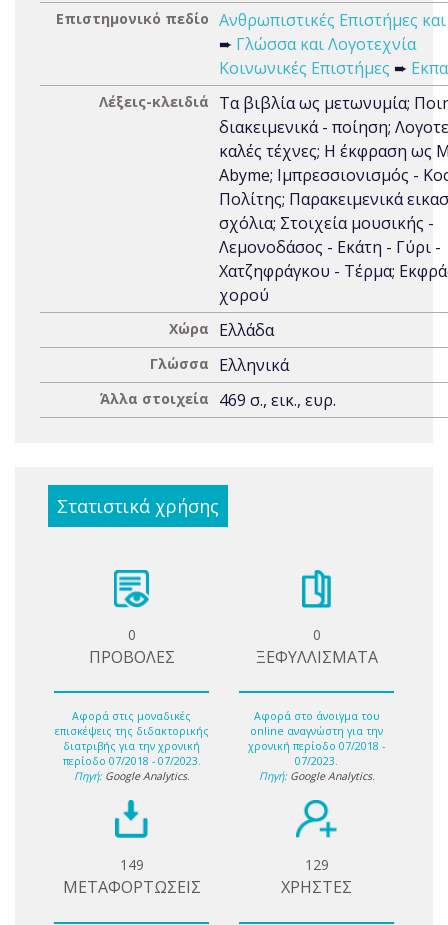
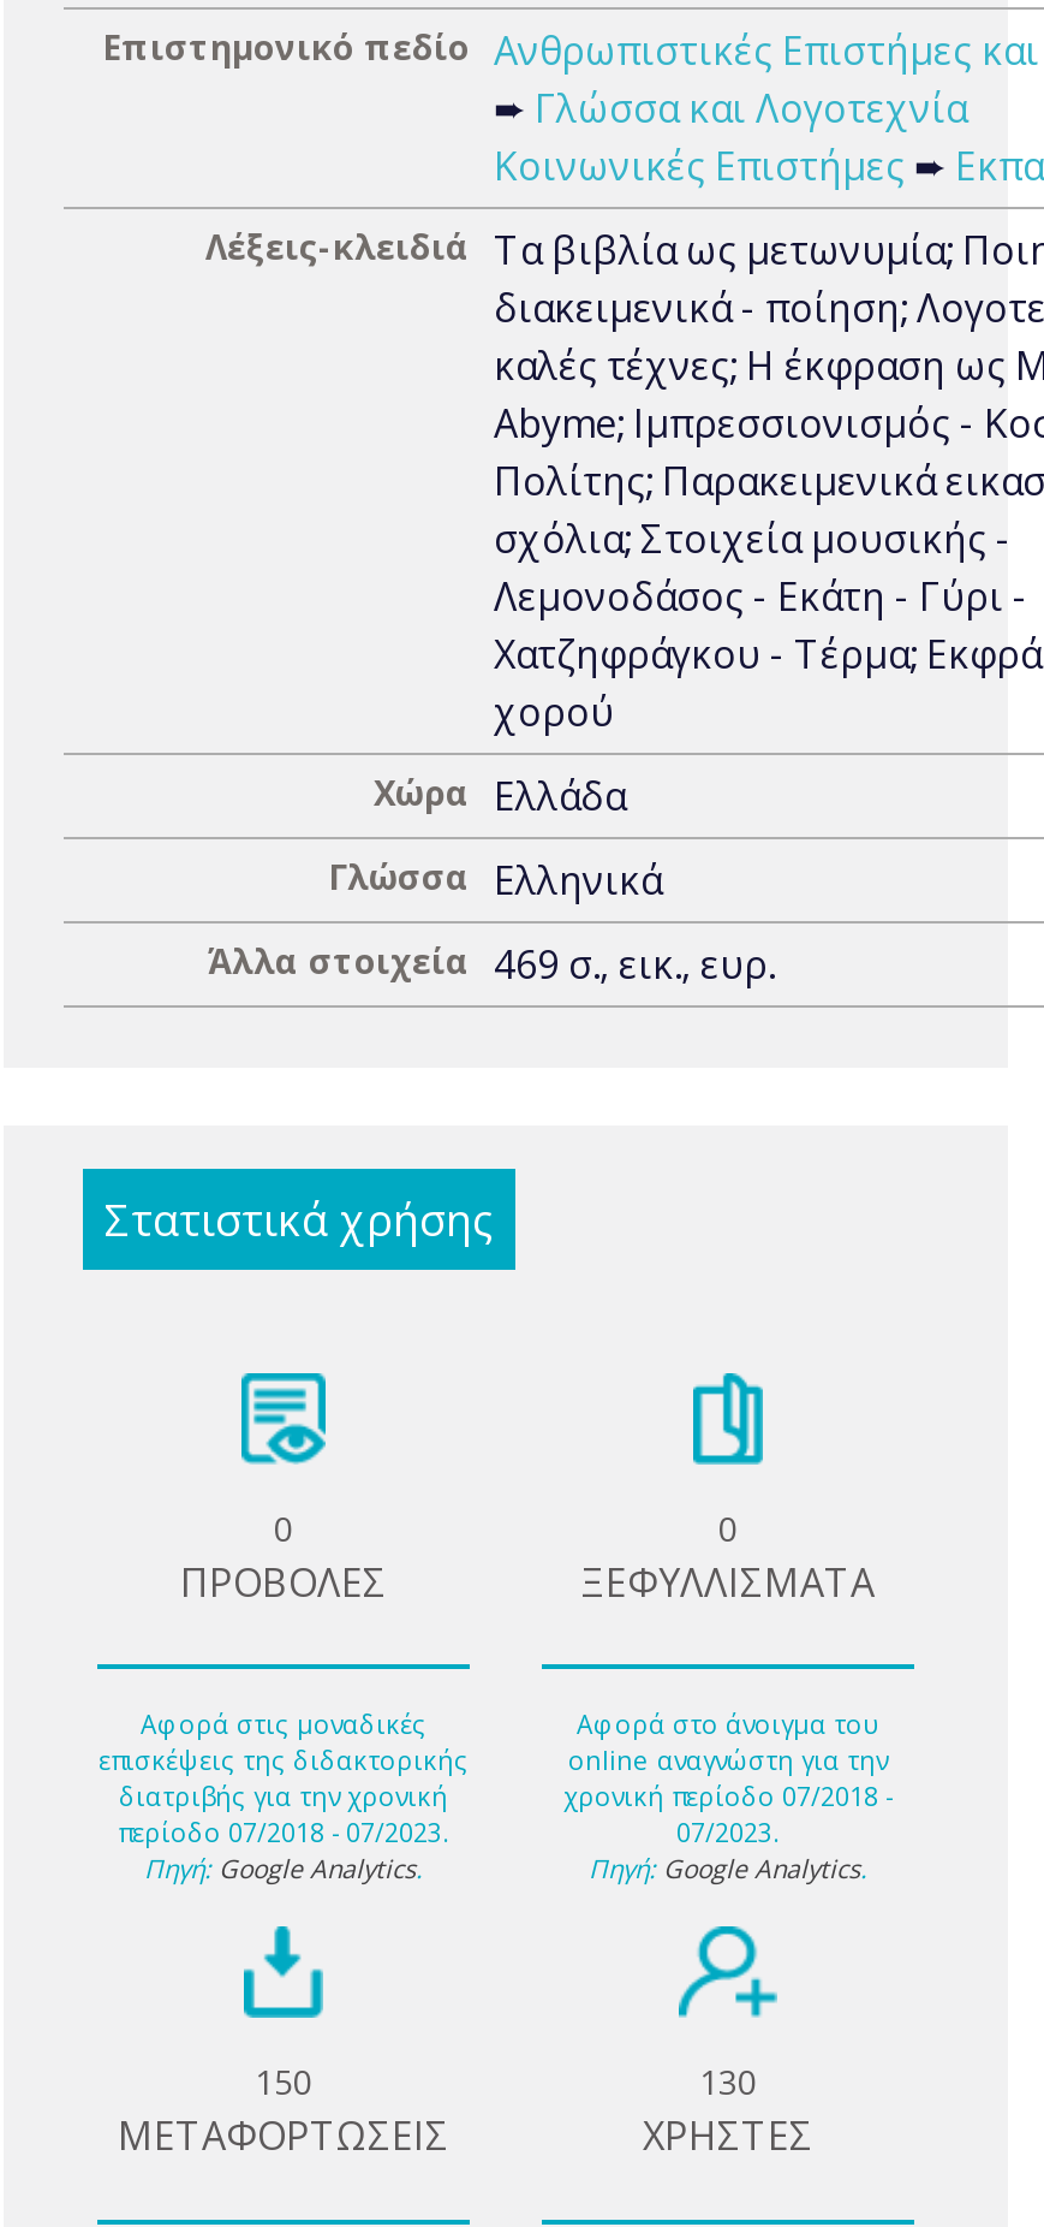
[119,855,143,874] 149 -> [255,2060,312,2105] 150
[304,855,328,874] 129 -> [699,2060,757,2105] 130

